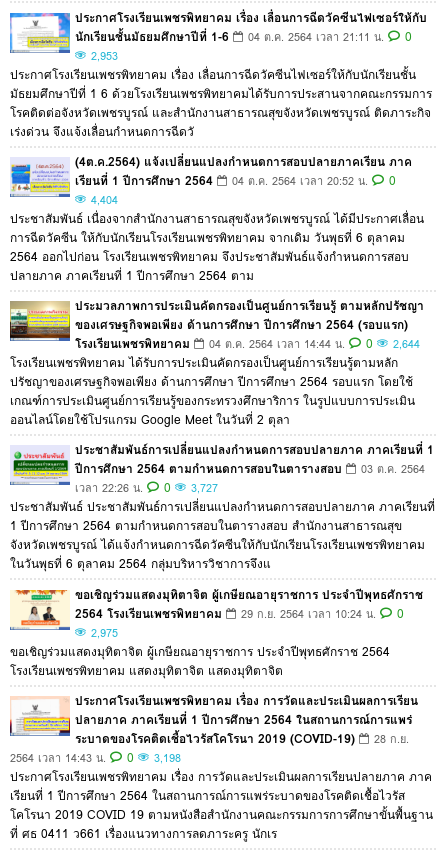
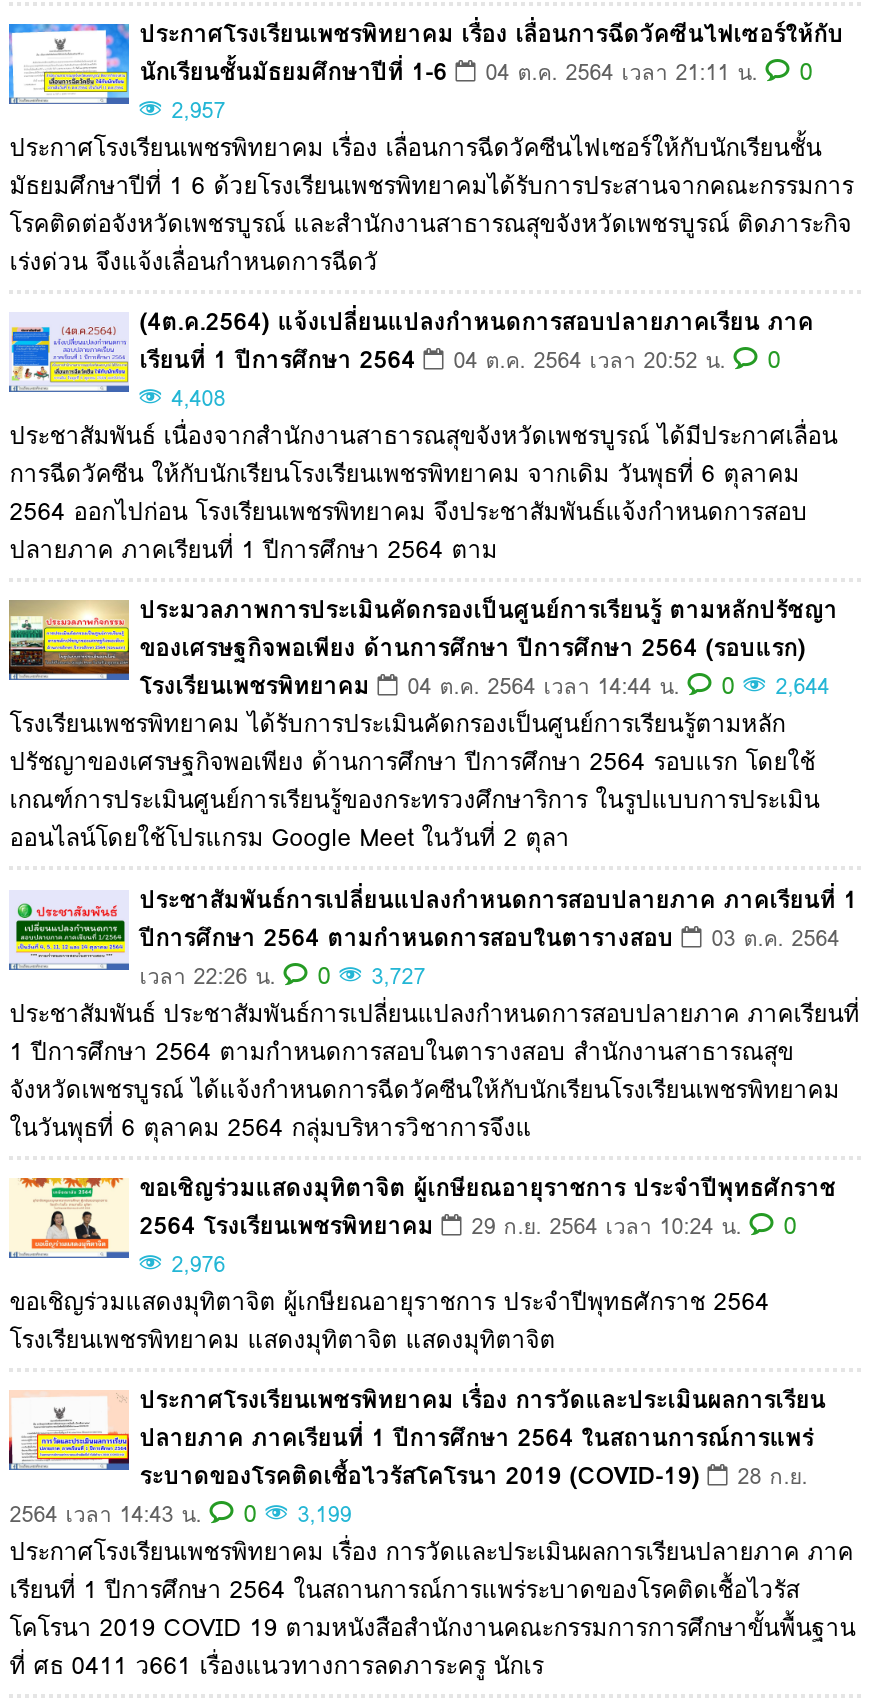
[91,48,118,65] 2,953 -> [171,93,225,127] 2,957
[91,192,118,209] 4,404 -> [171,382,225,416] 4,408
[91,625,118,642] 2,975 -> [171,1247,225,1281] 2,976
[10,748,181,767] 2564 เวลา 14:43 น. 0 3,198 -> [9,1494,351,1532] 2564 เวลา 14:43 น. 0 3,199

